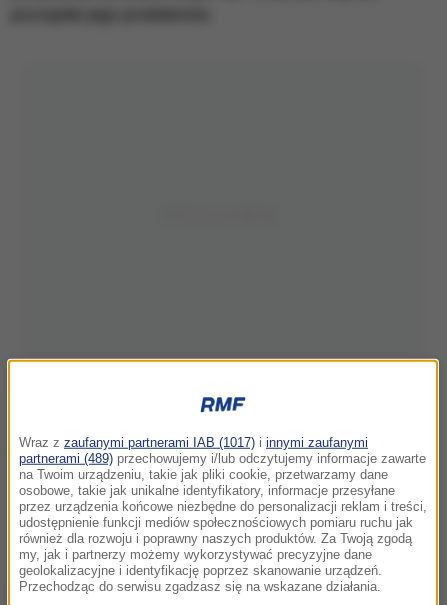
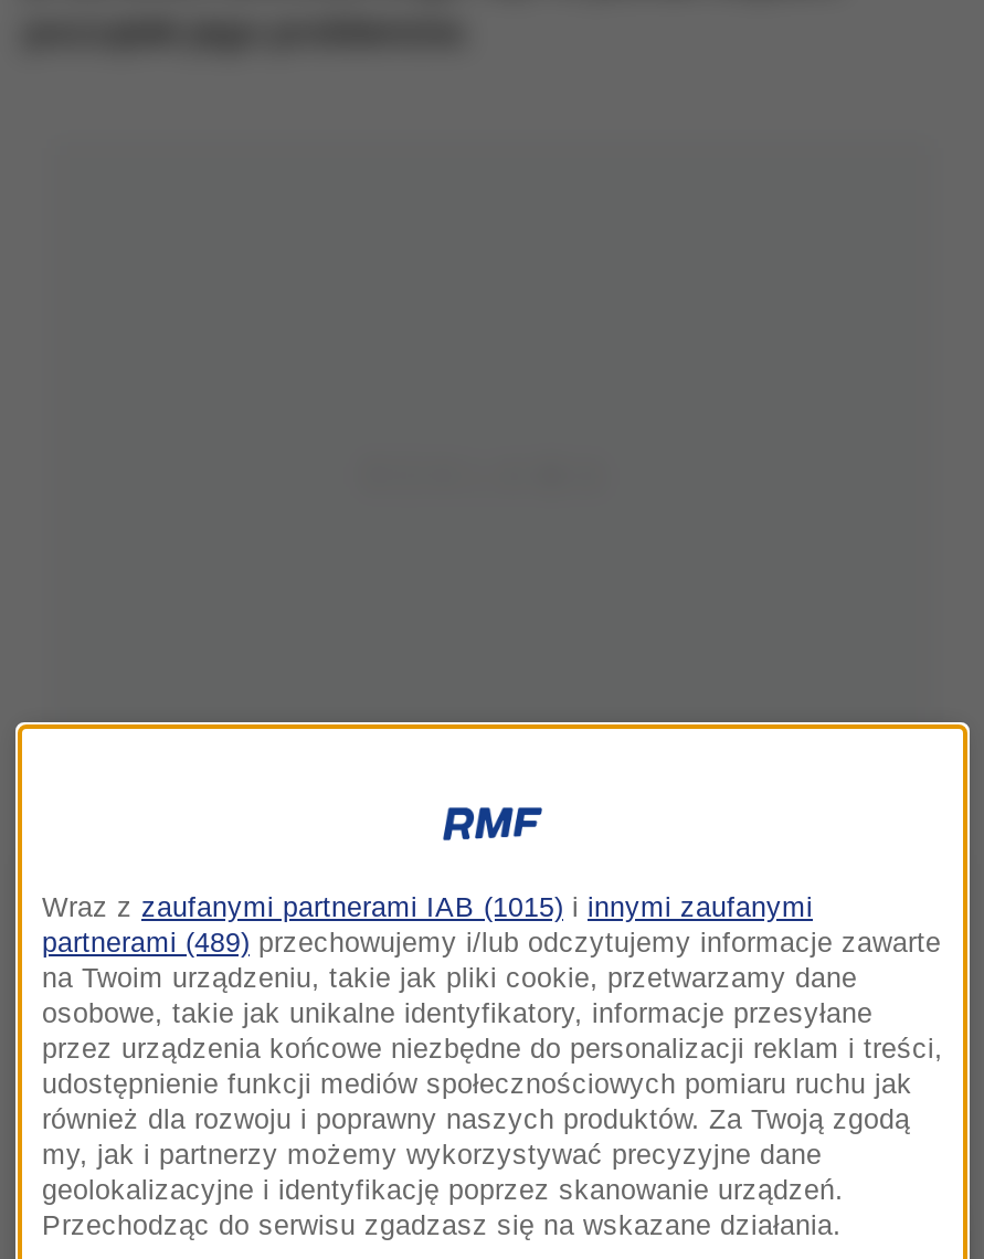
[19,436,368,450] Wraz z zaufanymi partnerami IAB (1017) i innymi zaufanymi -> [42,892,813,923] Wraz z zaufanymi partnerami IAB (1015) i innymi zaufanymi

